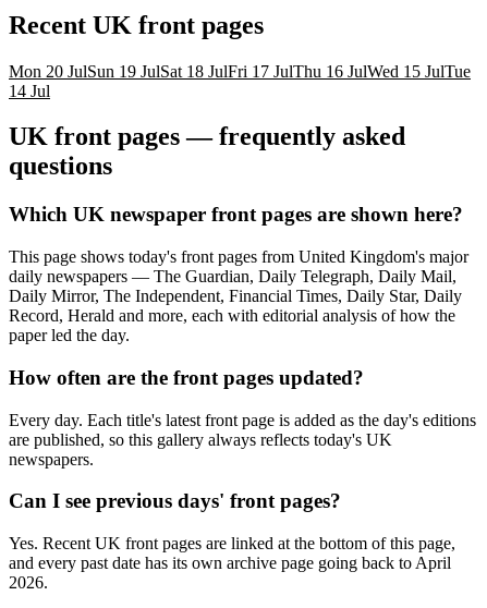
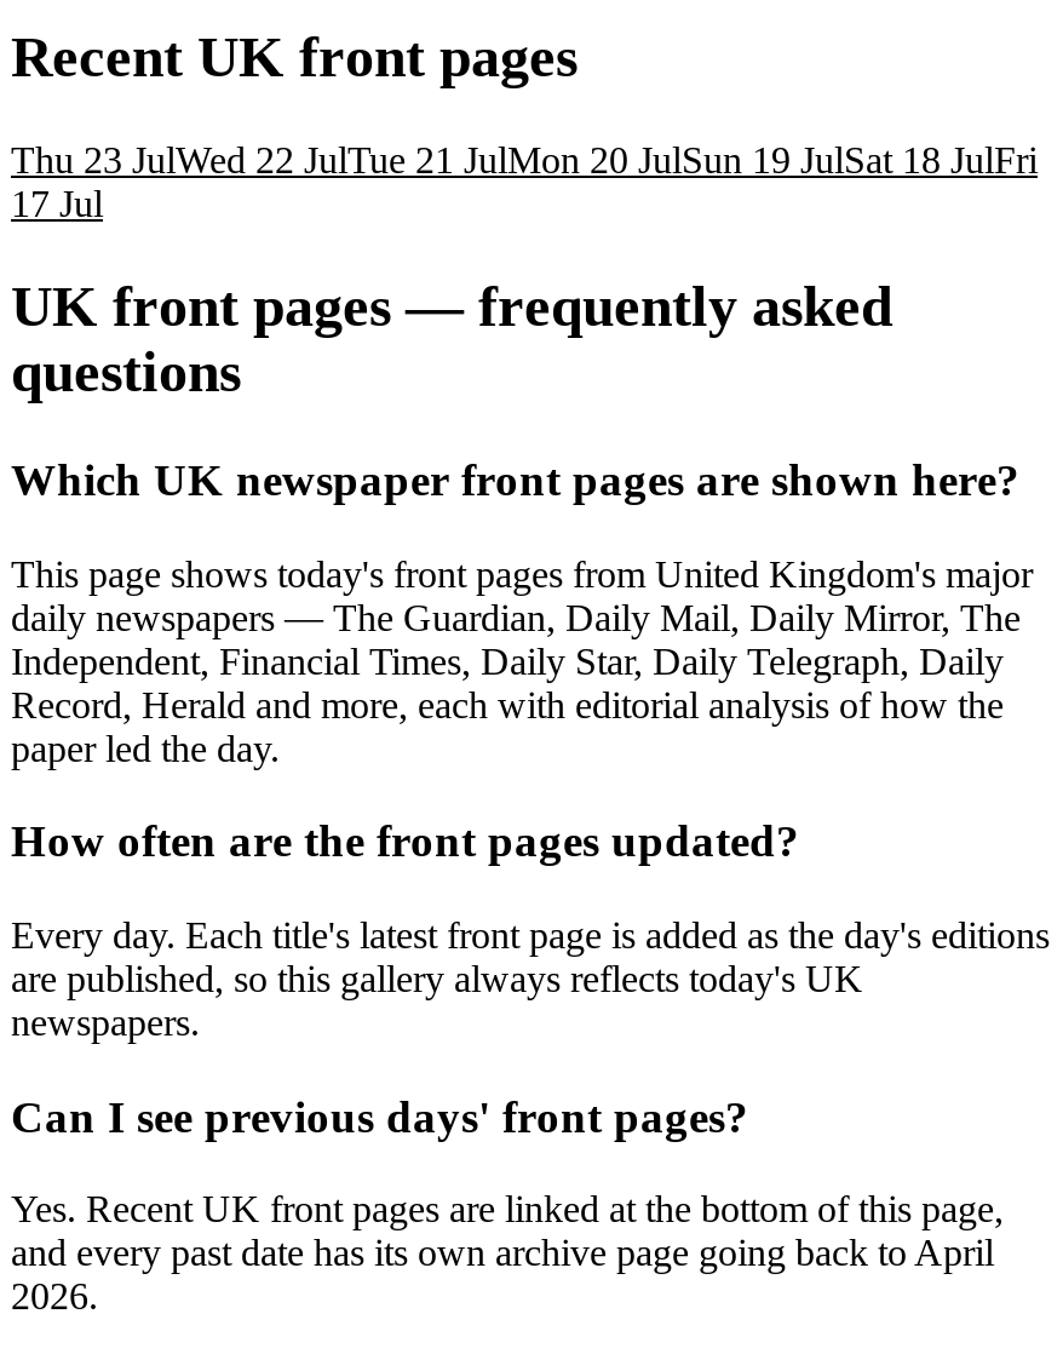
[9,62,471,80] Mon 20 JulSun 19 JulSat 18 JulFri 17 JulThu 16 JulWed 15 JulTue -> [11,139,1038,180] Thu 23 JulWed 22 JulTue 21 JulMon 20 JulSun 19 JulSat 18 JulFri
[9,81,50,100] 14 Jul -> [11,183,103,224] 17 Jul
[9,267,462,305] daily newspapers — The Guardian, Daily Telegraph, Daily Mail, | Daily Mirror, The Independent, Financial Times, Daily Star, Daily -> [11,596,1021,681] daily newspapers — The Guardian, Daily Mail, Daily Mirror, The | Independent, Financial Times, Daily Star, Daily Telegraph, Daily

